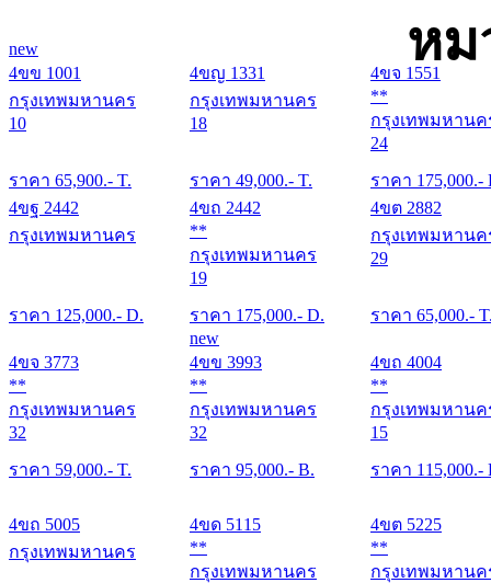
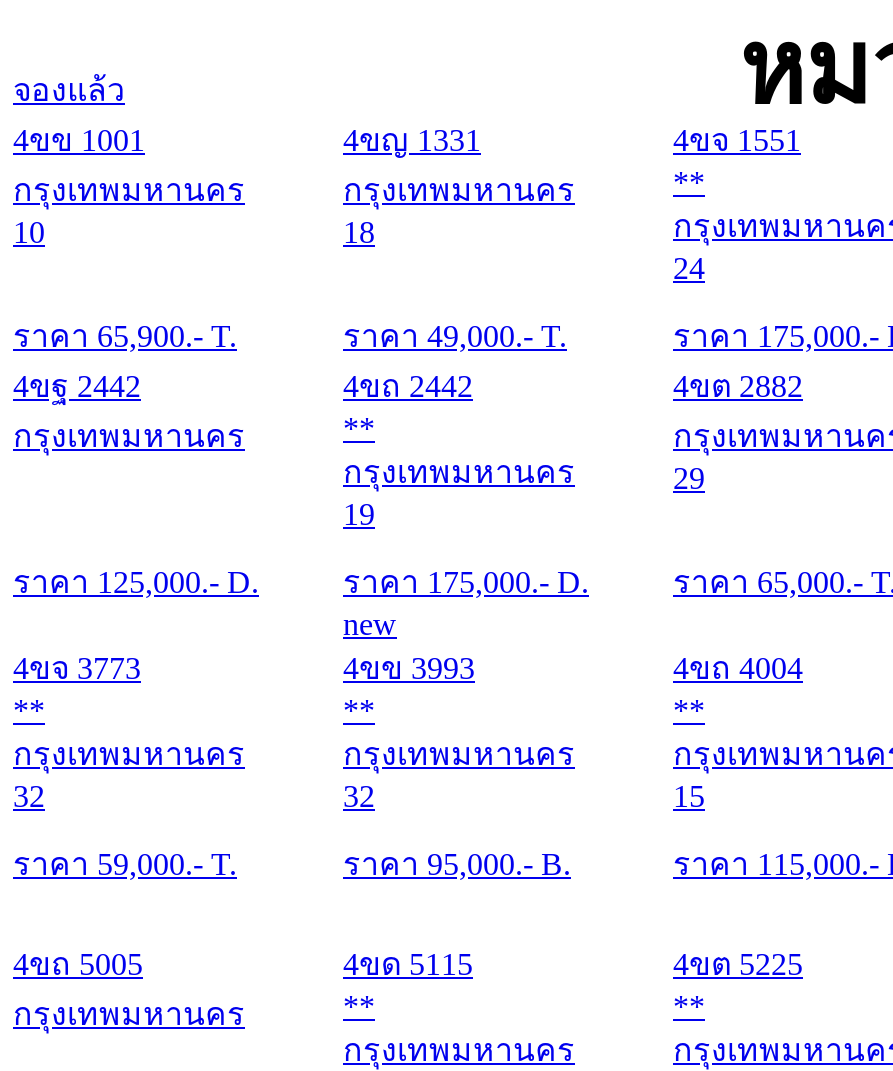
[9,39,38,58] new -> [13,73,125,107] จองแล้ว

